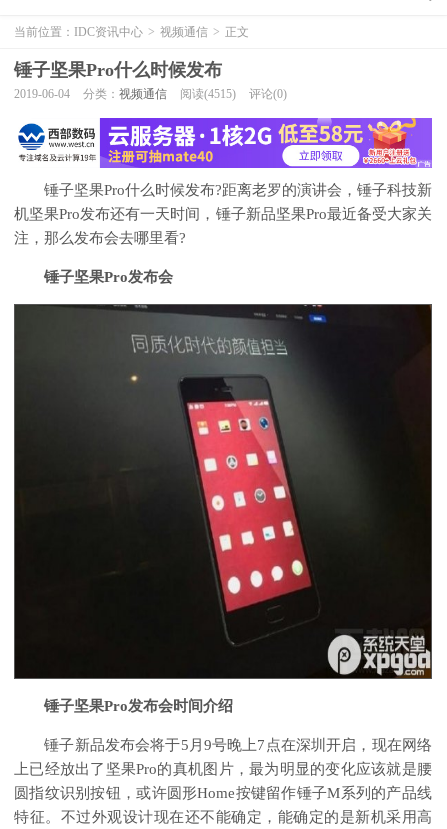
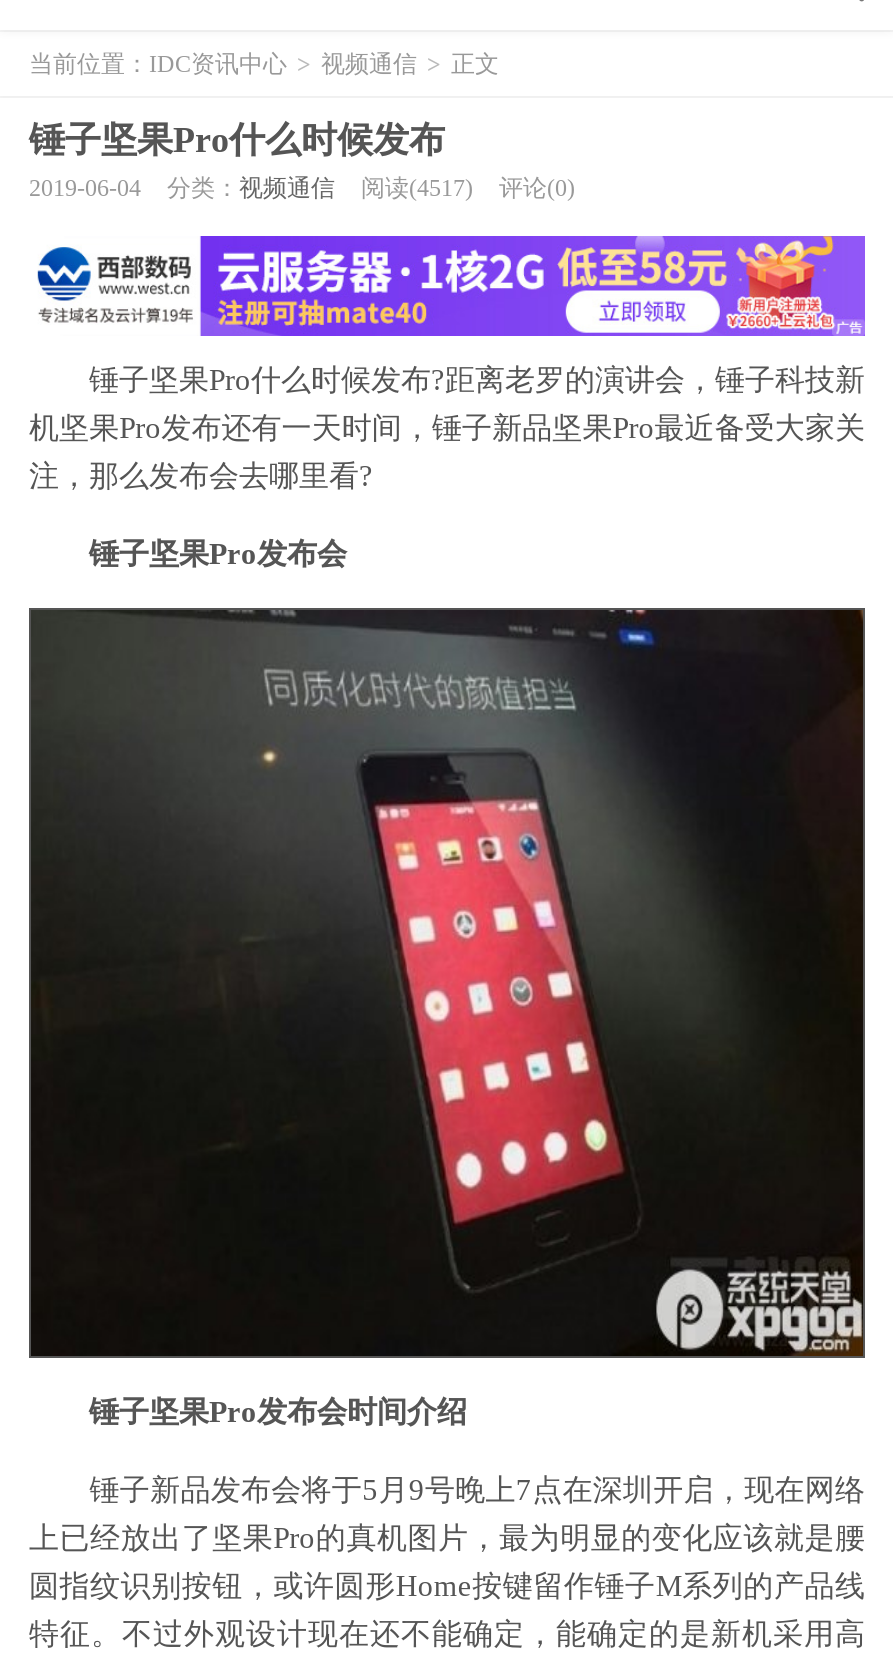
[14,87,287,101] 2019-06-04 分类：视频通信 阅读(4515) 评论(0) -> [29,174,575,202] 2019-06-04 分类：视频通信 阅读(4517) 评论(0)

